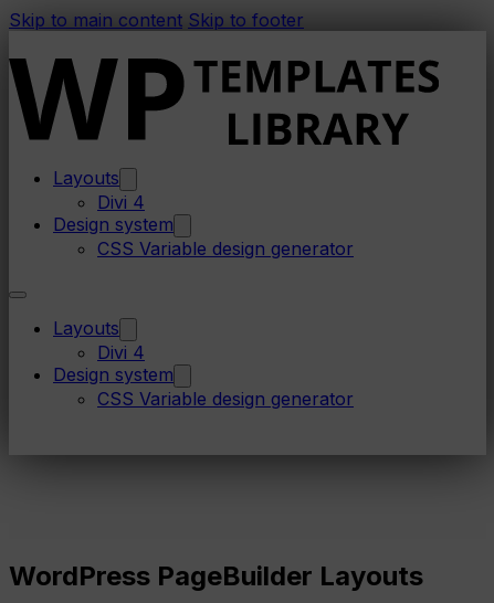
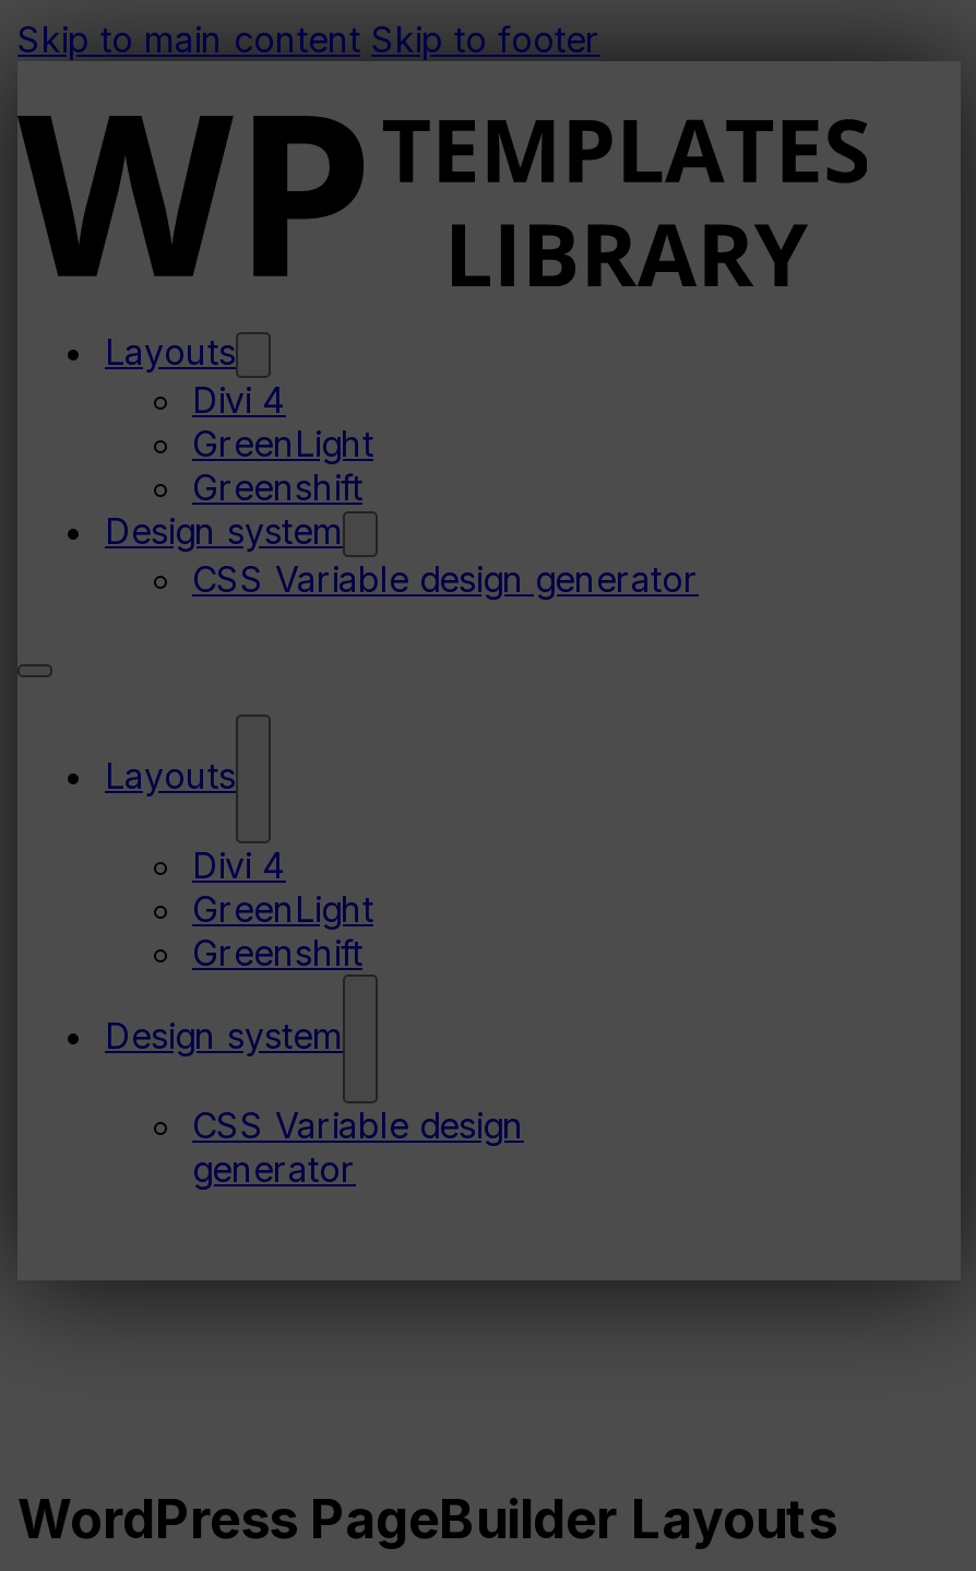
none -> [192,421,373,508] GreenLight | Greenshift
none -> [192,886,373,974] GreenLight | Greenshift

